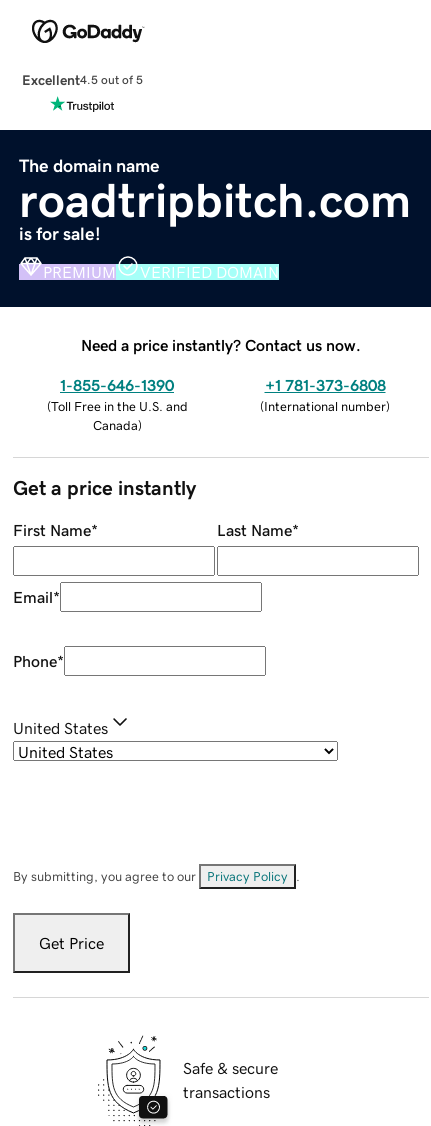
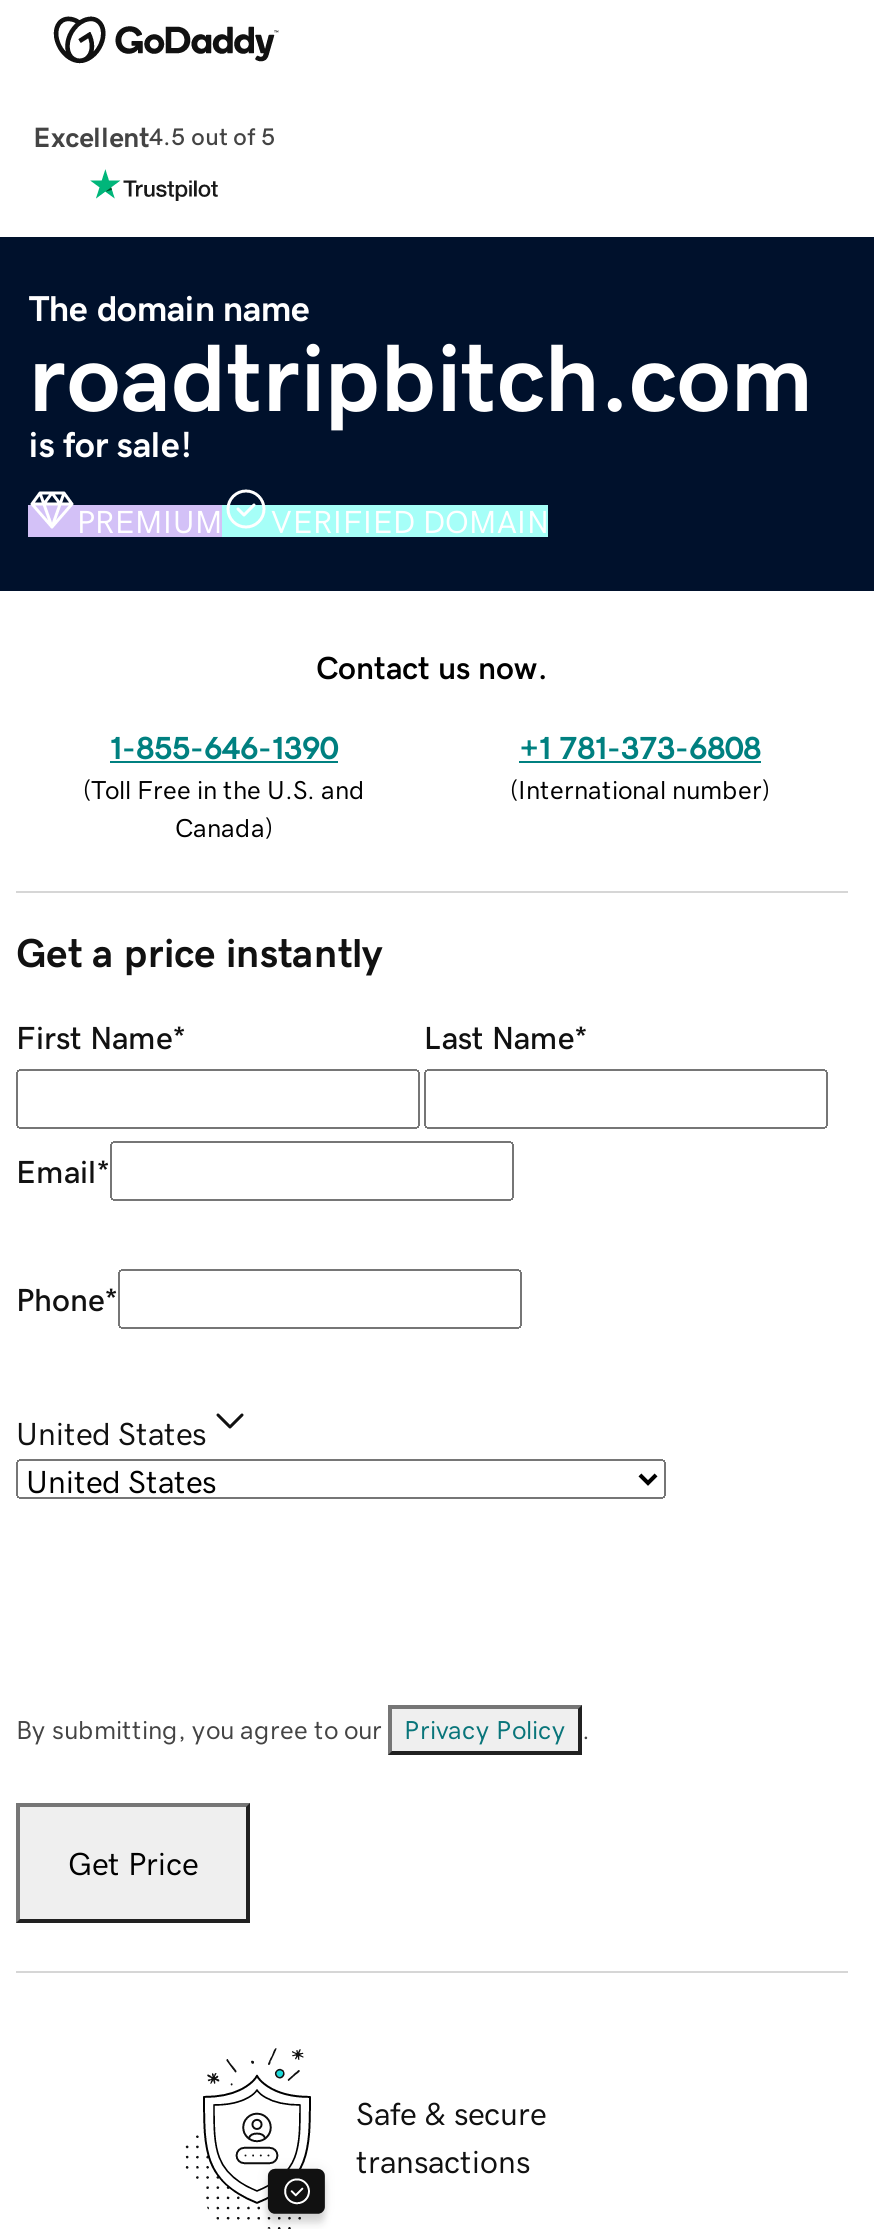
[81,337,361,353] Need a price instantly? Contact us now. -> [316,650,548,682] Contact us now.

